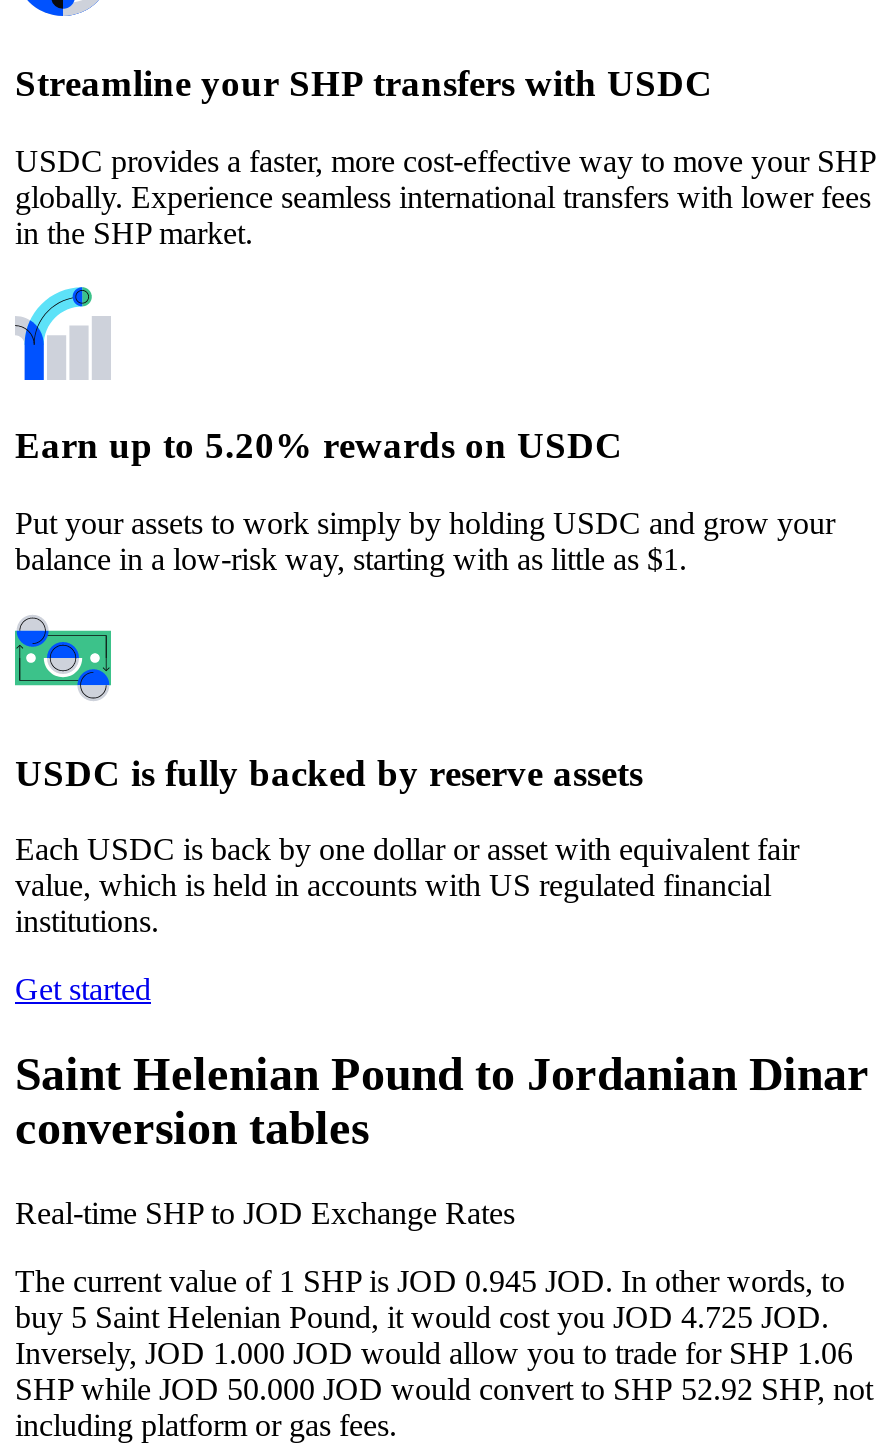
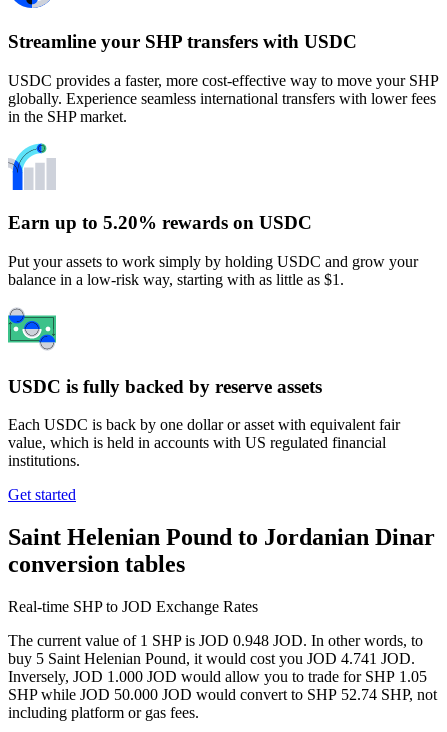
[15,1264,845,1298] The current value of 1 SHP is JOD 0.945 JOD. In other words, to -> [8,632,423,649] The current value of 1 SHP is JOD 0.948 JOD. In other words, to
[15,1300,829,1334] buy 5 Saint Helenian Pound, it would cost you JOD 4.725 JOD. -> [8,650,415,667] buy 5 Saint Helenian Pound, it would cost you JOD 4.741 JOD.
[15,1336,853,1370] Inversely, JOD 1.000 JOD would allow you to trade for SHP 1.06 -> [8,668,427,685] Inversely, JOD 1.000 JOD would allow you to trade for SHP 1.05
[15,1372,873,1406] SHP while JOD 50.000 JOD would convert to SHP 52.92 SHP, not -> [8,686,437,703] SHP while JOD 50.000 JOD would convert to SHP 52.74 SHP, not

